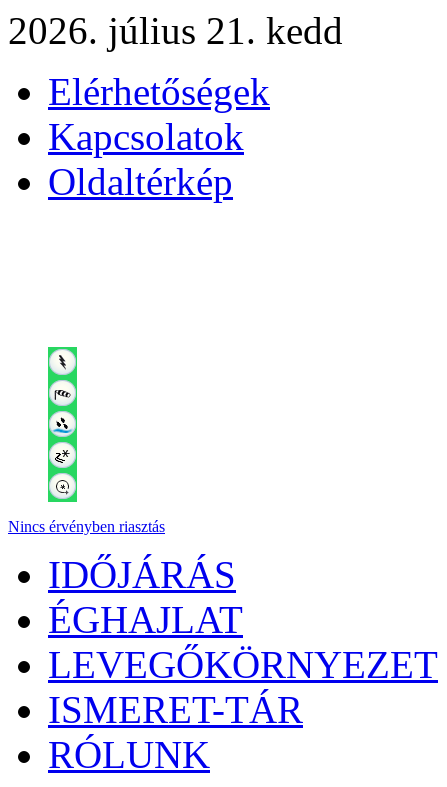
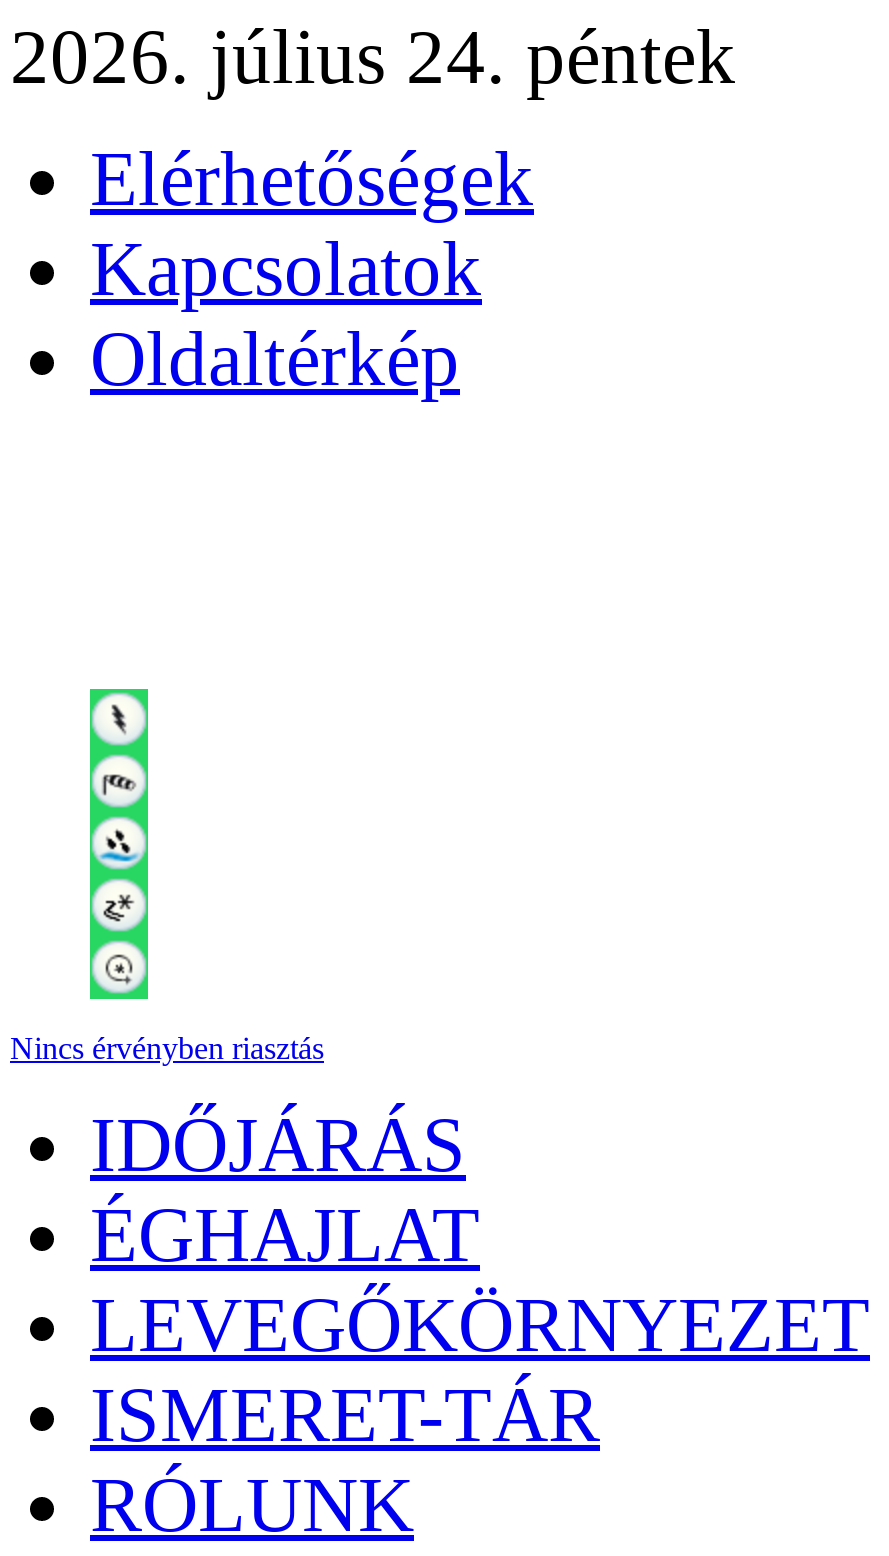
[8,9,343,52] 2026. július 21. kedd -> [10,13,736,99] 2026. július 24. péntek

